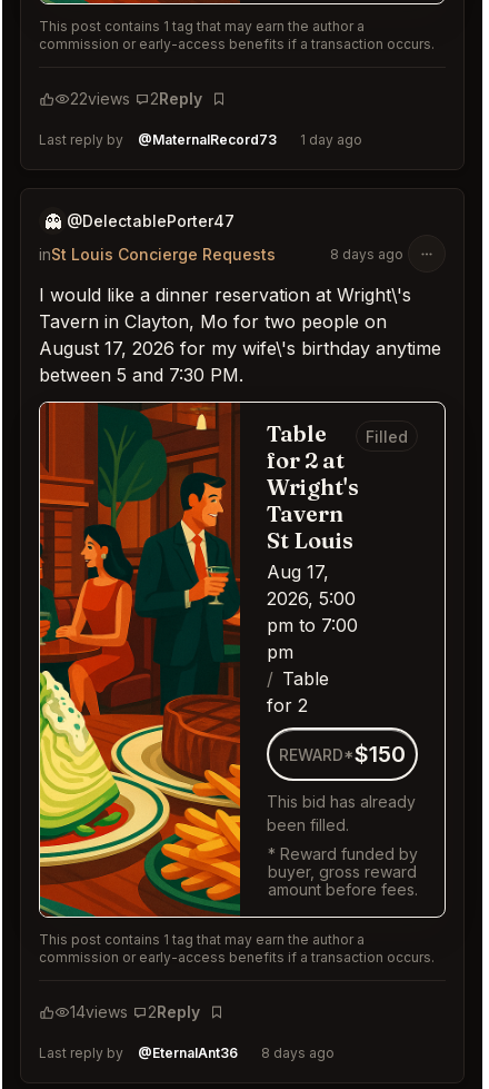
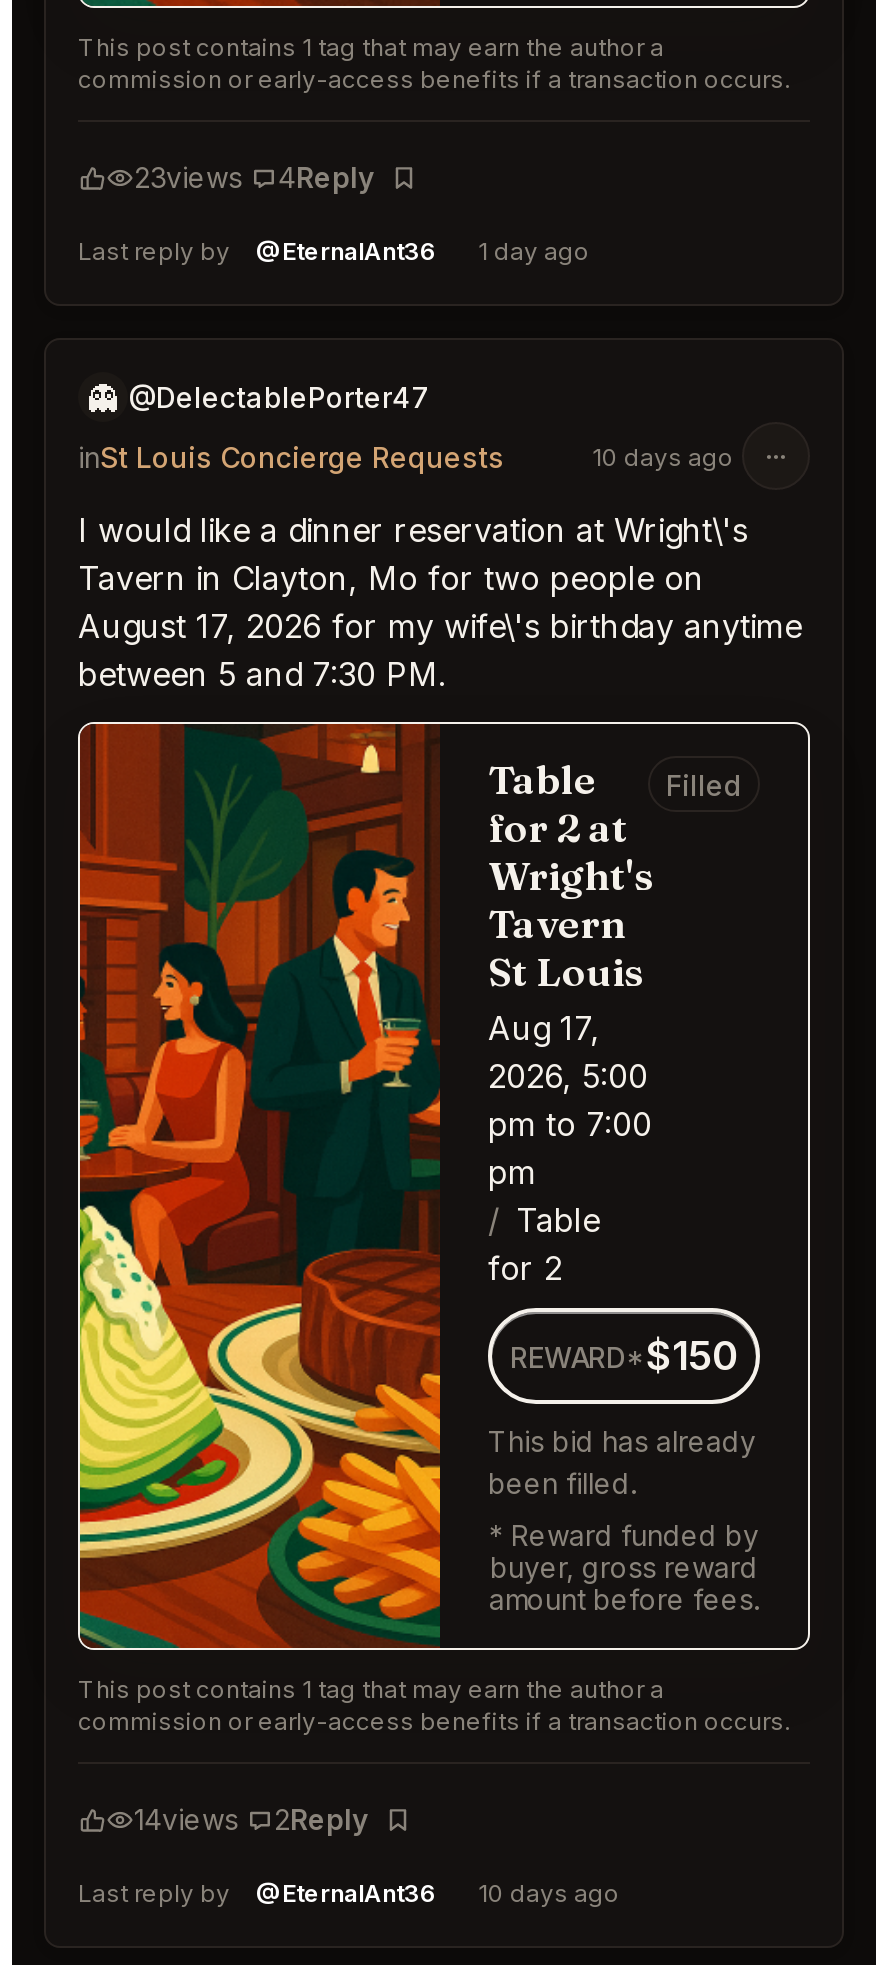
[70,89,130,108] 22views -> [134,160,242,194] 23views
[150,89,202,108] 2Reply -> [278,160,374,194] 4Reply
[138,131,277,148] @MaternalRecord73 -> [256,236,436,266] @EternalAnt36
[330,245,403,262] 8 days ago -> [592,441,734,471] 10 days ago
[39,1045,335,1061] Last reply by @EternalAnt36 8 days ago -> [78,1878,620,1908] Last reply by @EternalAnt36 10 days ago

